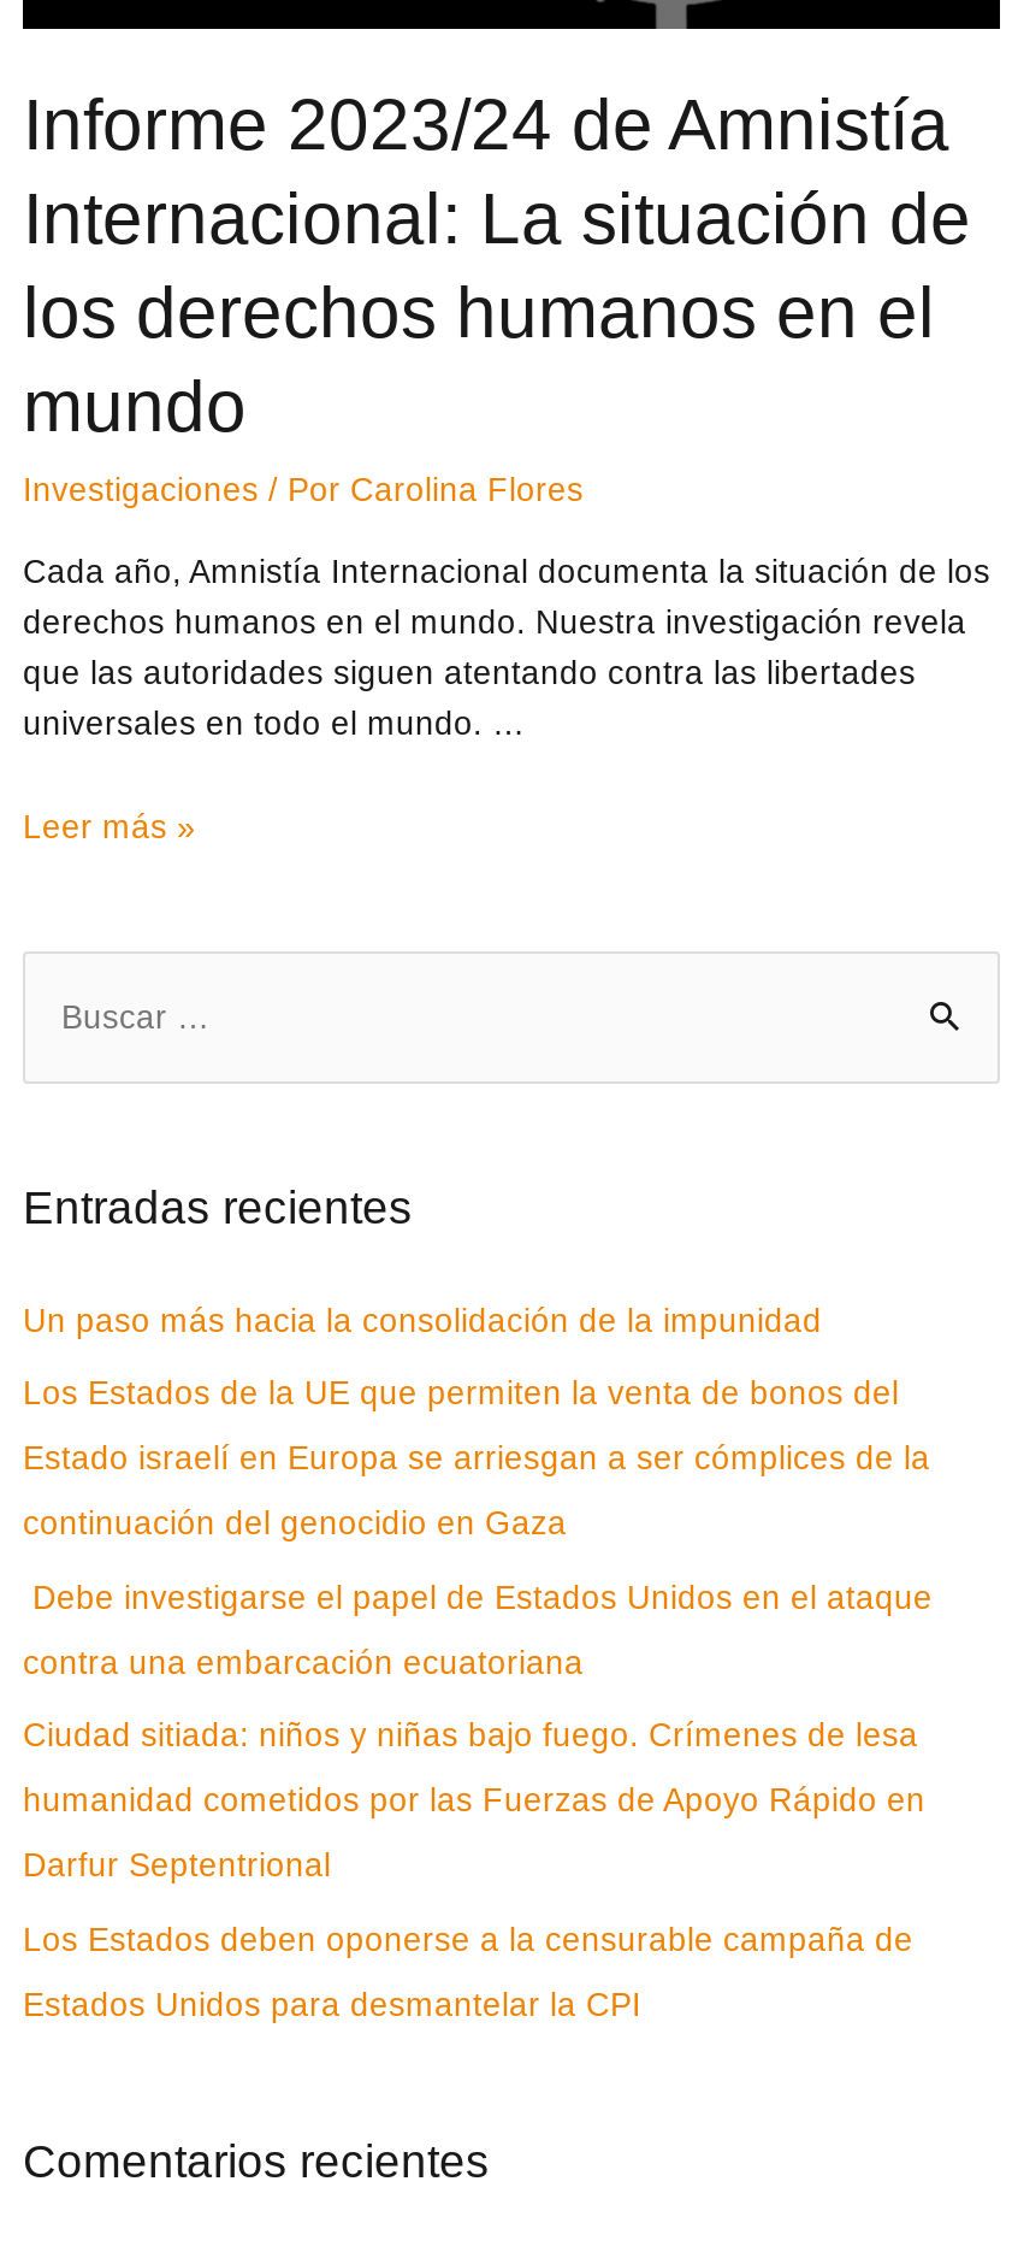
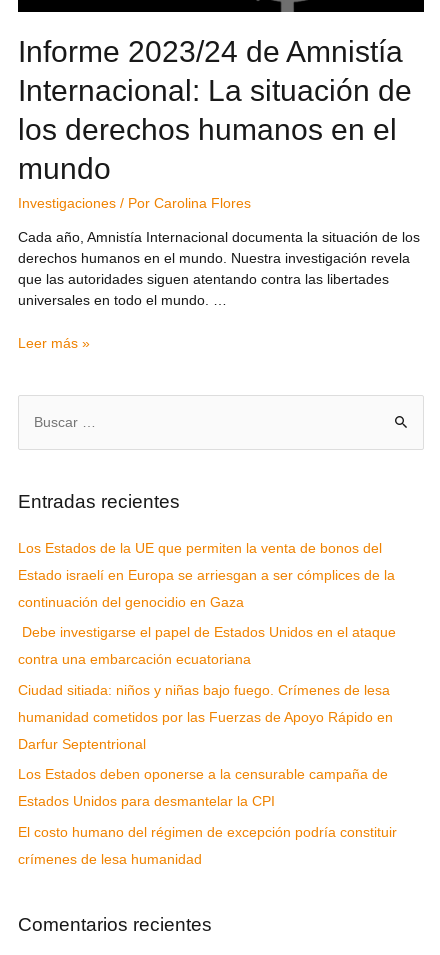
[23,1303,832,1339] Un paso más hacia la consolidación de la impunidad -> none
moved [23,1376,933,2022] -> [18,541,396,809]: Los Estados de la UE que permiten la venta de bonos del | Estado israelí en Europa se arriesgan a ser cómplices de la | continuación del genocidio en Gaza | ... | Los Estados deben oponerse a la censurable campaña de | Estados Unidos para desmantelar la CPI
none -> [18,825,397,867] El costo humano del régimen de excepción podría constituir | crímenes de lesa humanidad

